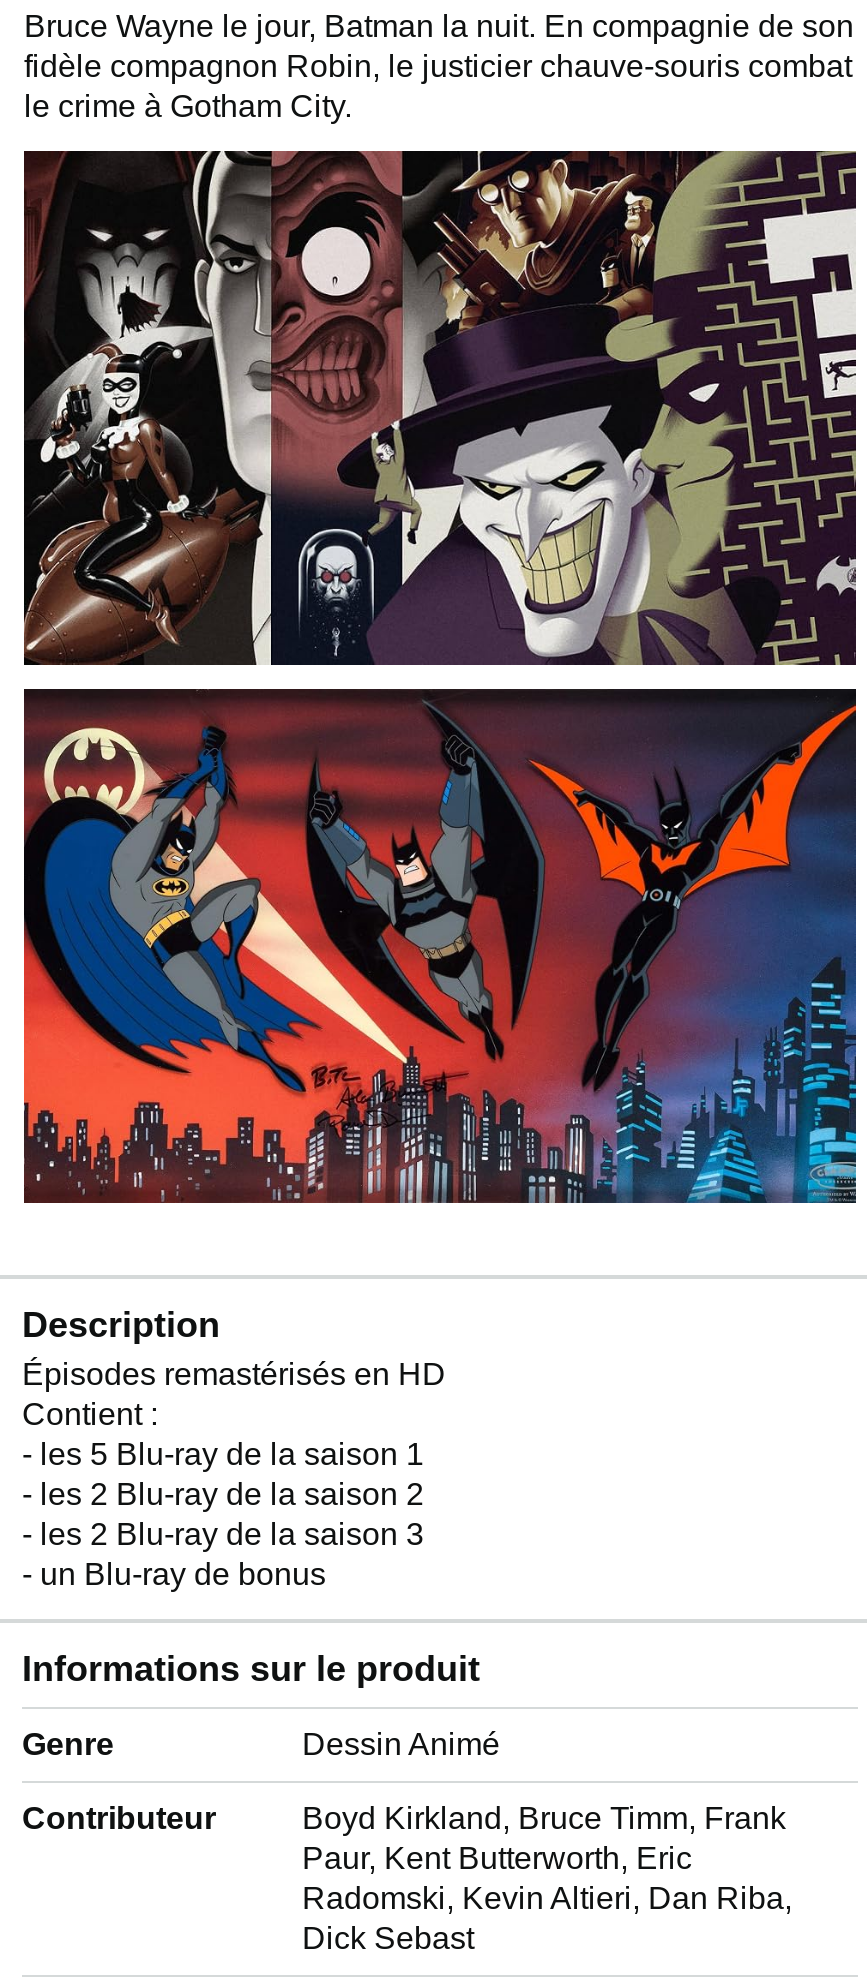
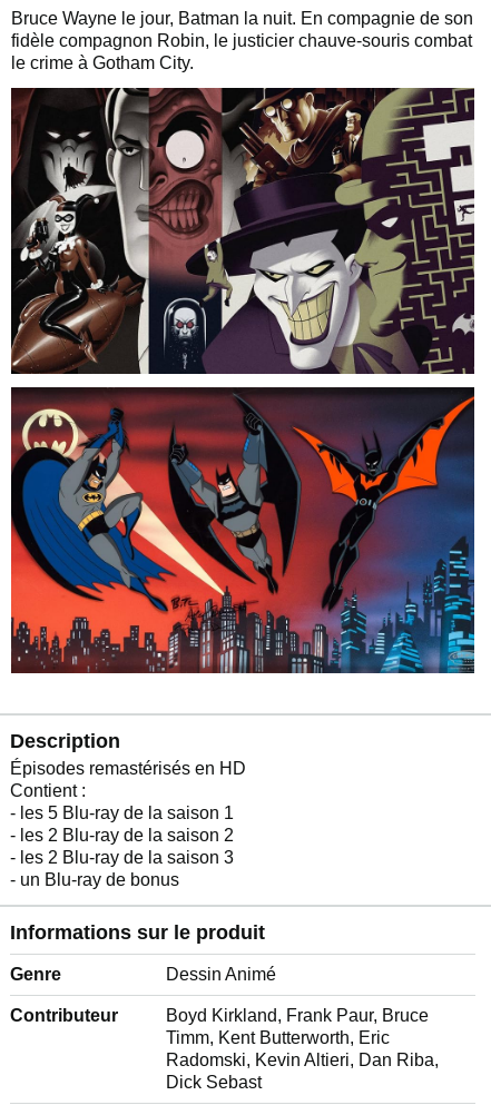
[302,1802,786,1836] Boyd Kirkland, Bruce Timm, Frank -> [166,1006,429,1025] Boyd Kirkland, Frank Paur, Bruce
[302,1842,692,1876] Paur, Kent Butterworth, Eric -> [166,1029,390,1047] Timm, Kent Butterworth, Eric

